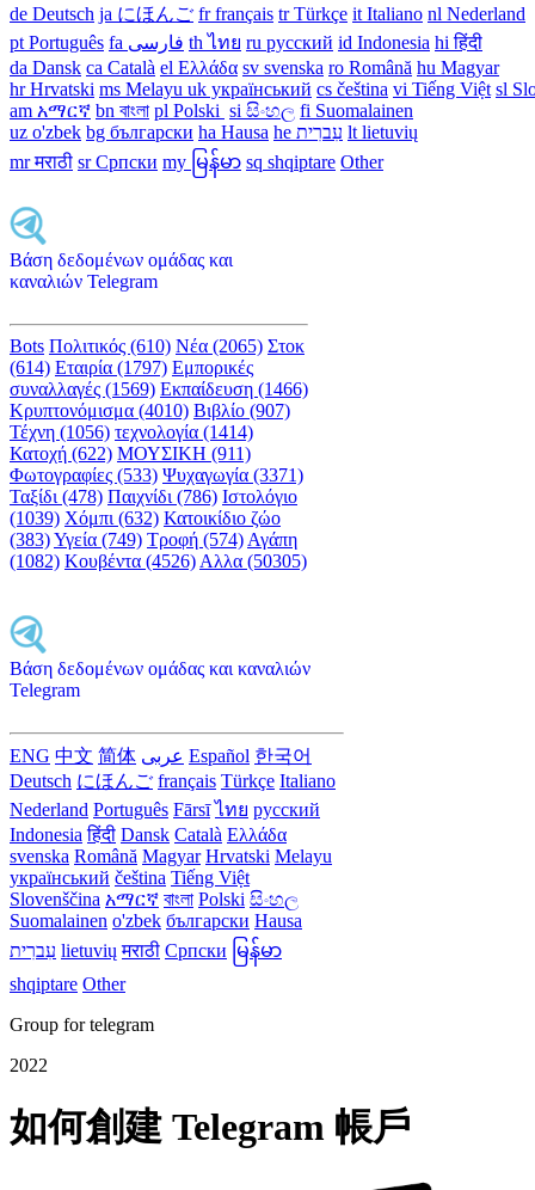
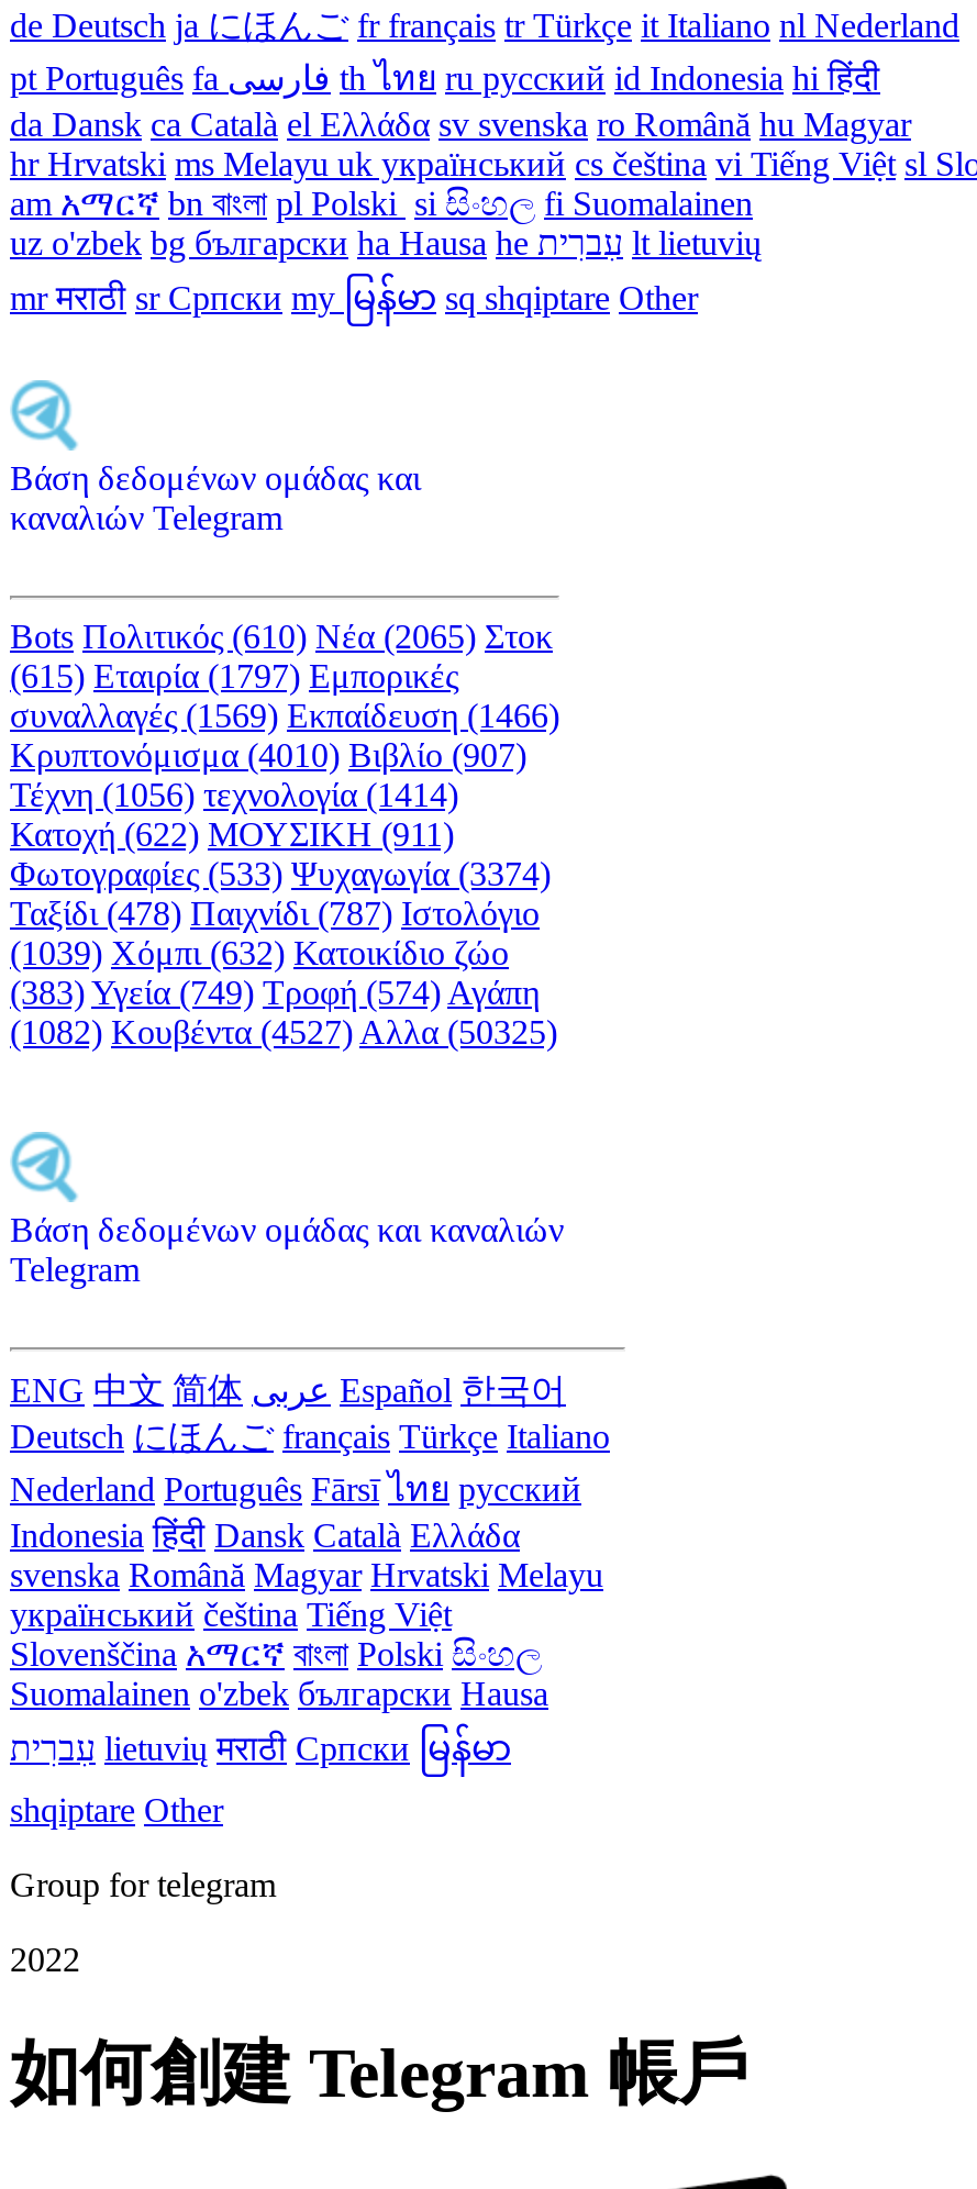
[10,357,253,378] (614) Εταιρία (1797) Εμπορικές -> [10,657,458,695] (615) Εταιρία (1797) Εμπορικές
[10,465,303,485] Φωτογραφίες (533) Ψυχαγωγία (3371) -> [10,855,551,892] Φωτογραφίες (533) Ψυχαγωγία (3374)
[10,486,297,507] Ταξίδι (478) Παιχνίδι (786) Ιστολόγιο -> [10,895,540,932] Ταξίδι (478) Παιχνίδι (787) Ιστολόγιο
[10,551,307,571] (1082) Κουβέντα (4526) Αλλα (50305) -> [10,1013,557,1051] (1082) Κουβέντα (4527) Αλλα (50325)

